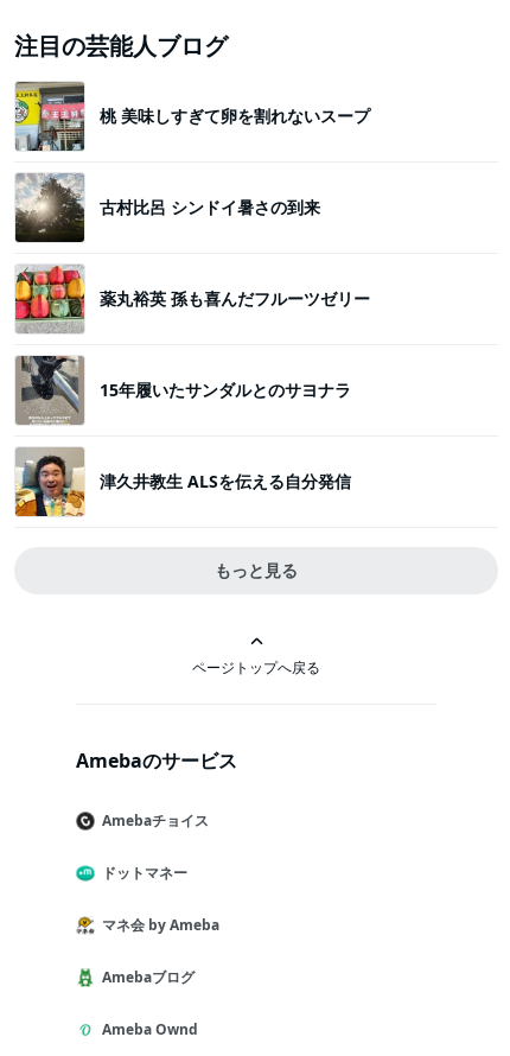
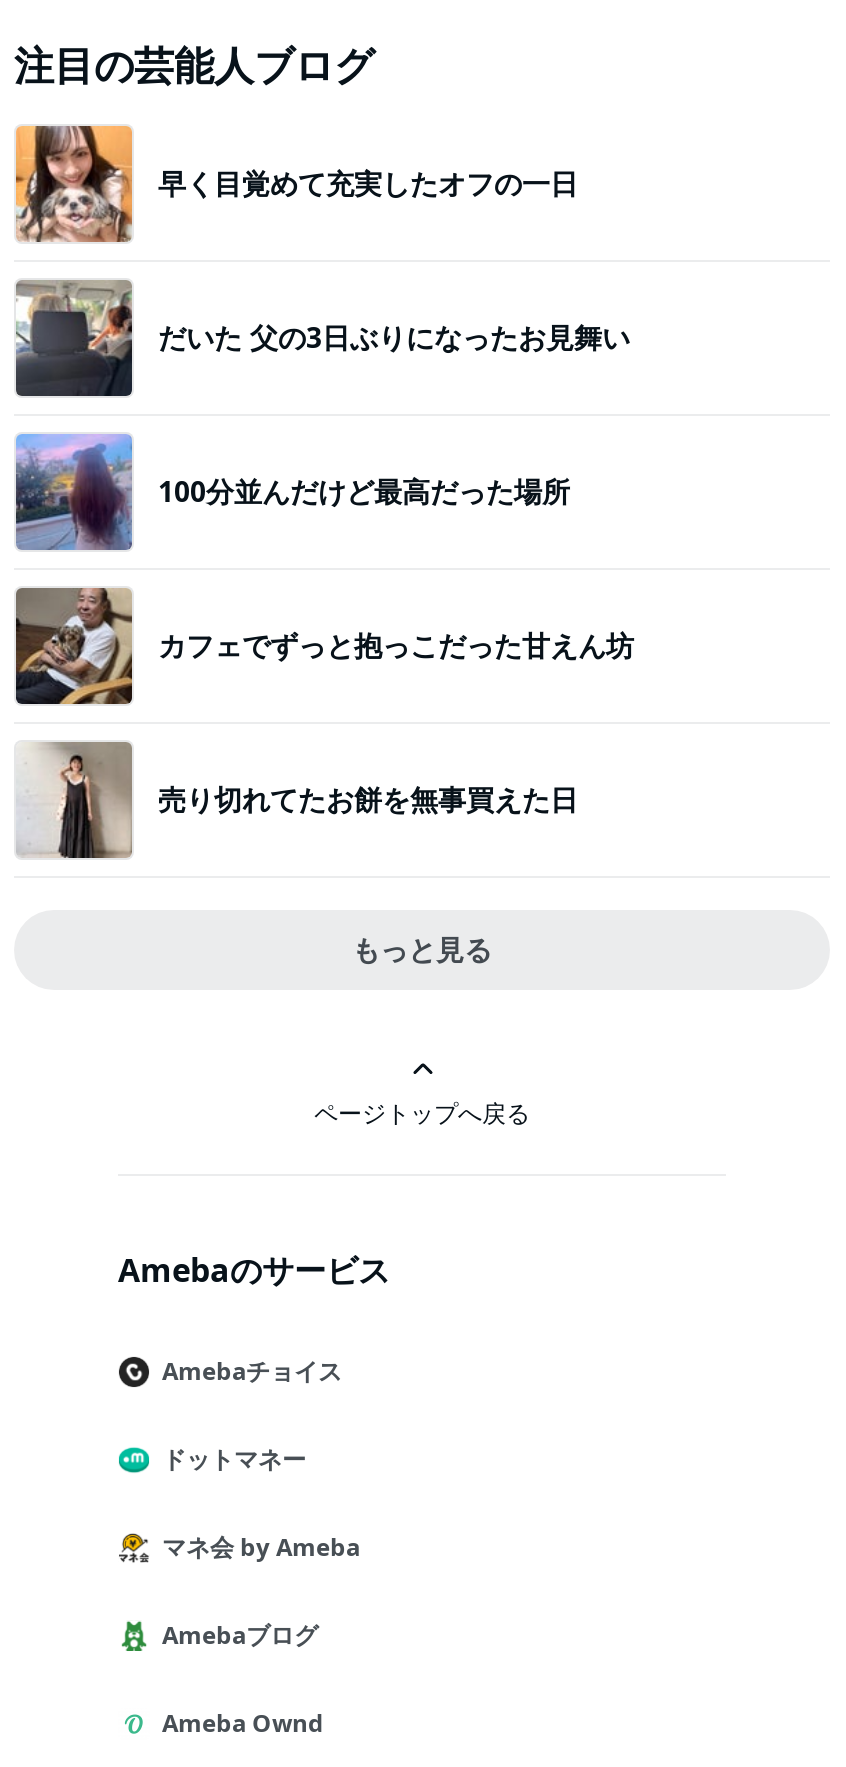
[14,81,370,152] [image] | 桃 美味しすぎて卵を割れないスープ -> [14,124,578,244] [image] | 早く目覚めて充実したオフの一日
[14,173,320,242] [image] | 古村比呂 シンドイ暑さの到来 -> [14,280,630,396] [image] | だいた 父の3日ぶりになったお見舞い
[14,265,370,333] [image] | 薬丸裕英 孫も喜んだフルーツゼリー -> [14,434,570,550] [image] | 100分並んだけど最高だった場所
[14,355,351,426] [image] | 15年履いたサンダルとのサヨナラ -> [16,586,634,706] [image] | カフェでずっと抱っこだった甘えん坊
[14,447,351,517] [image] | 津久井教生 ALSを伝える自分発信 -> [16,744,578,860] [image] | 売り切れてたお餅を無事買えた日

